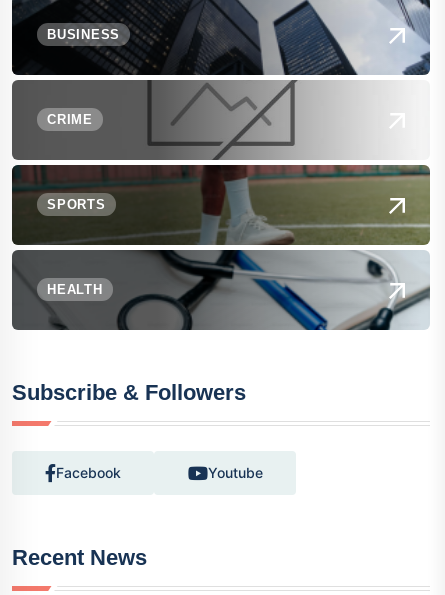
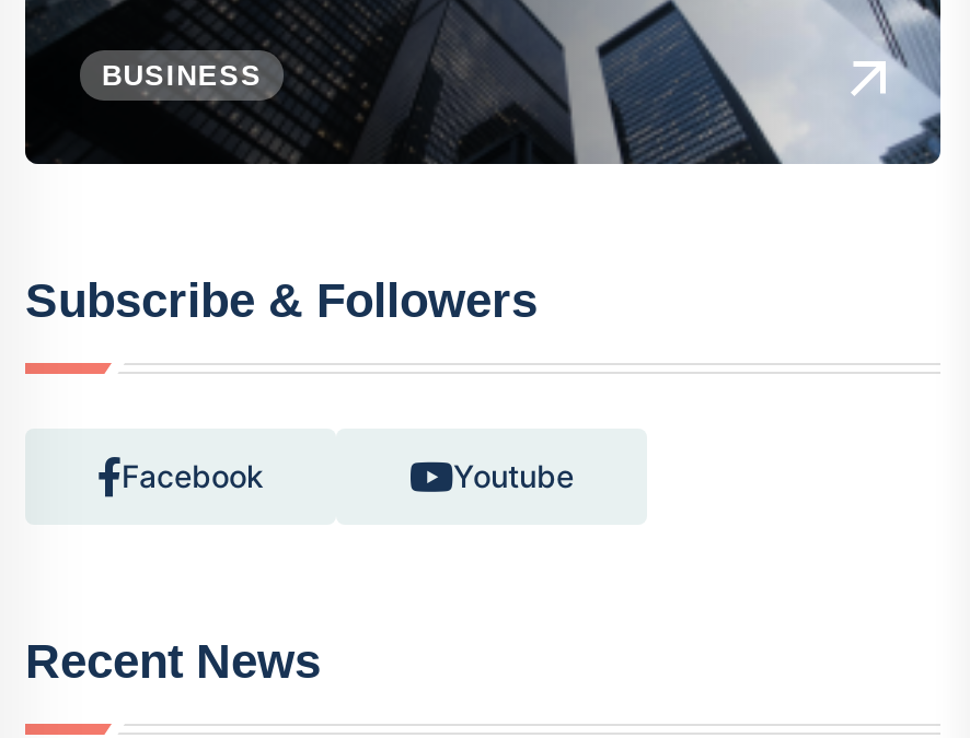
[12,79,431,331] [image] | CRIME -> none
[47,197,106,212] SPORTS -> none
[47,282,103,297] HEALTH -> none

